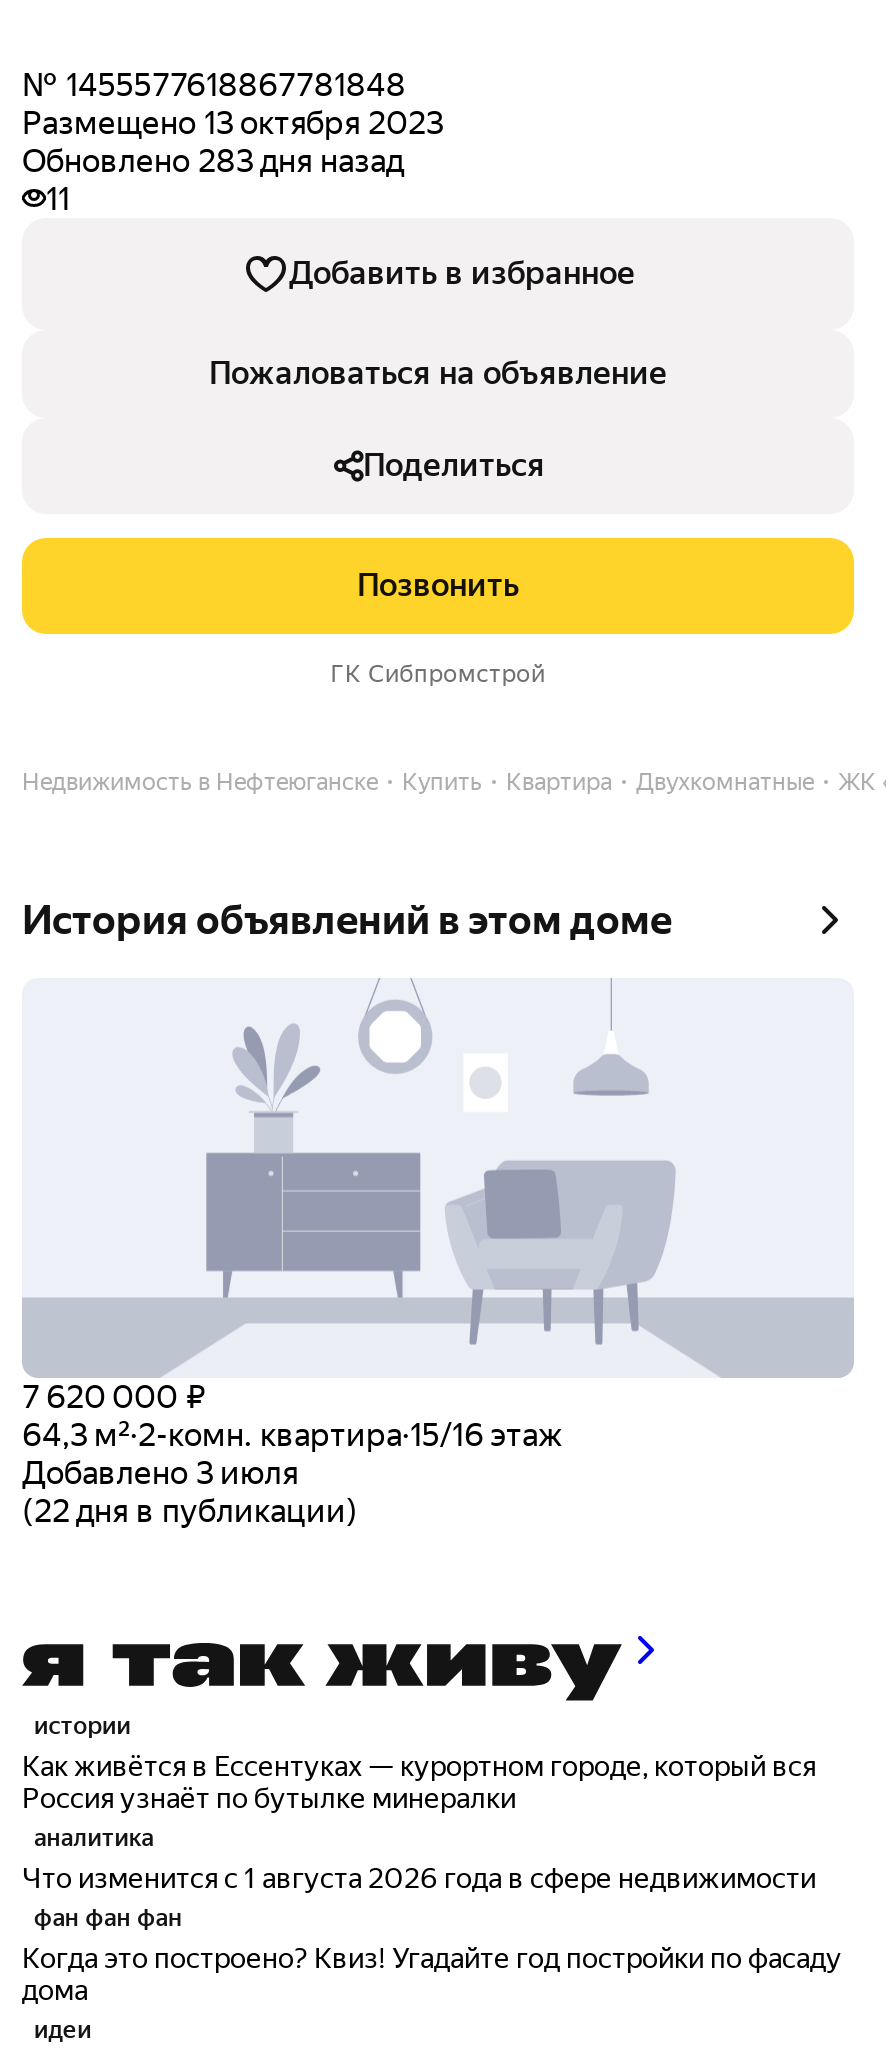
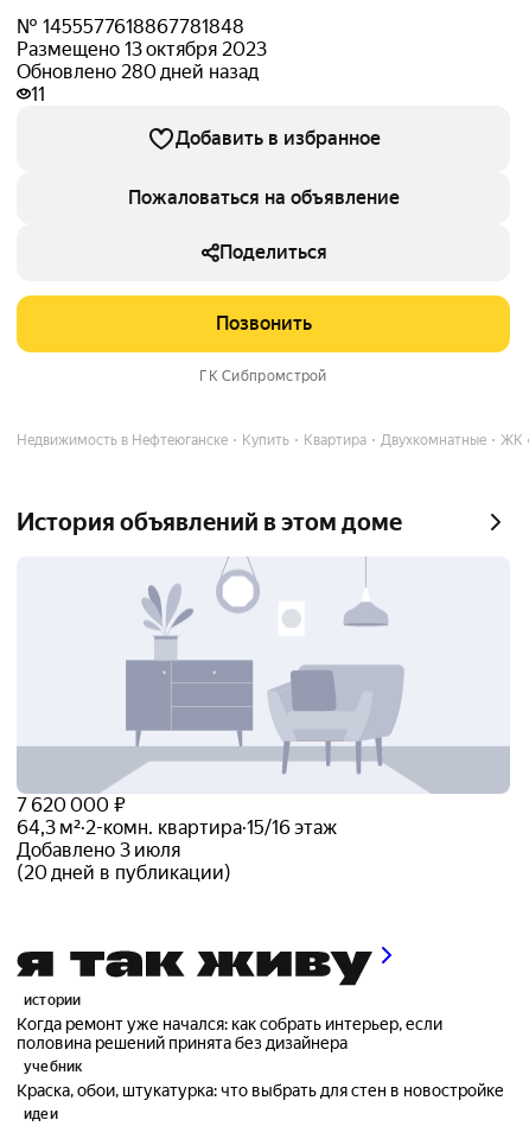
[22,142,404,180] Обновлено 283 дня назад -> [17,61,259,83] Обновлено 280 дней назад
[22,1492,358,1530] (22 дня в публикации) -> [17,862,231,884] (20 дней в публикации)
[22,1750,842,2006] Как живётся в Ессентуках — курортном городе, который вся | Россия узнаёт по бутылке минералки | аналитика | Что изменится с 1 августа 2026 года в сфере недвижимости | фан фан фан | Когда это построено? Квиз! Угадайте год постройки по фасаду | дома -> [17,1014,504,1100] Когда ремонт уже начался: как собрать интерьер, если | половина решений принята без дизайнера | учебник | Краска, обои, штукатурка: что выбрать для стен в новостройке

